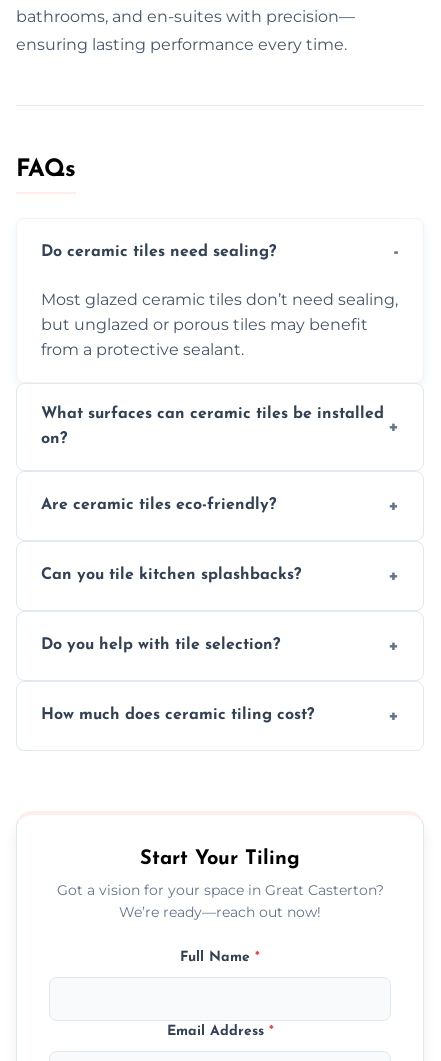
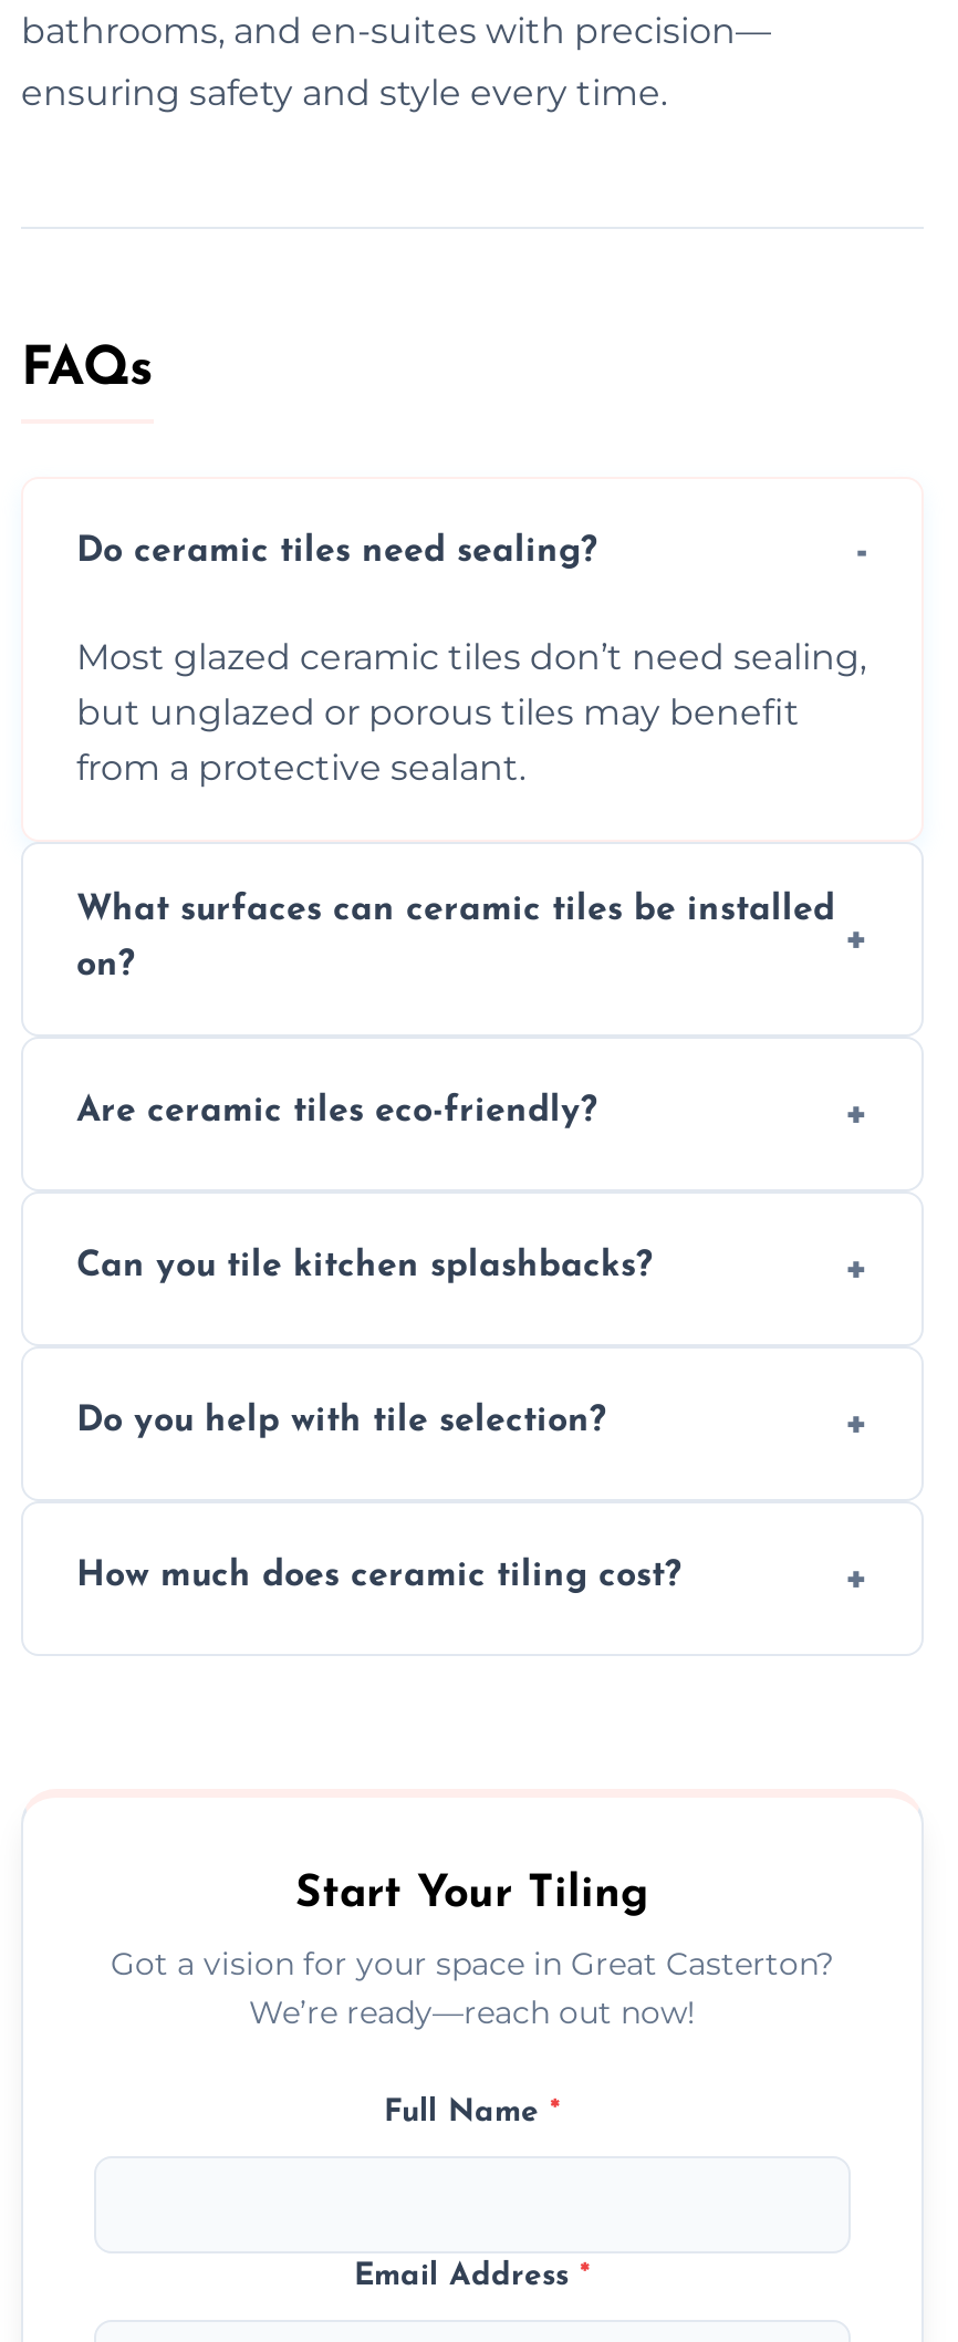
[16,35,347,54] ensuring lasting performance every time. -> [21,71,667,113] ensuring safety and style every time.

